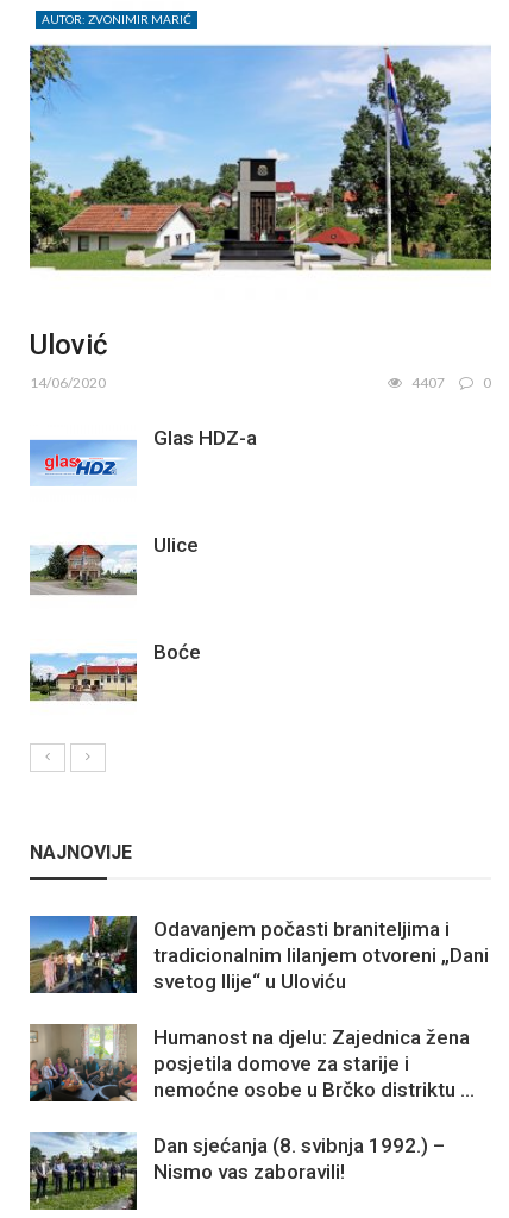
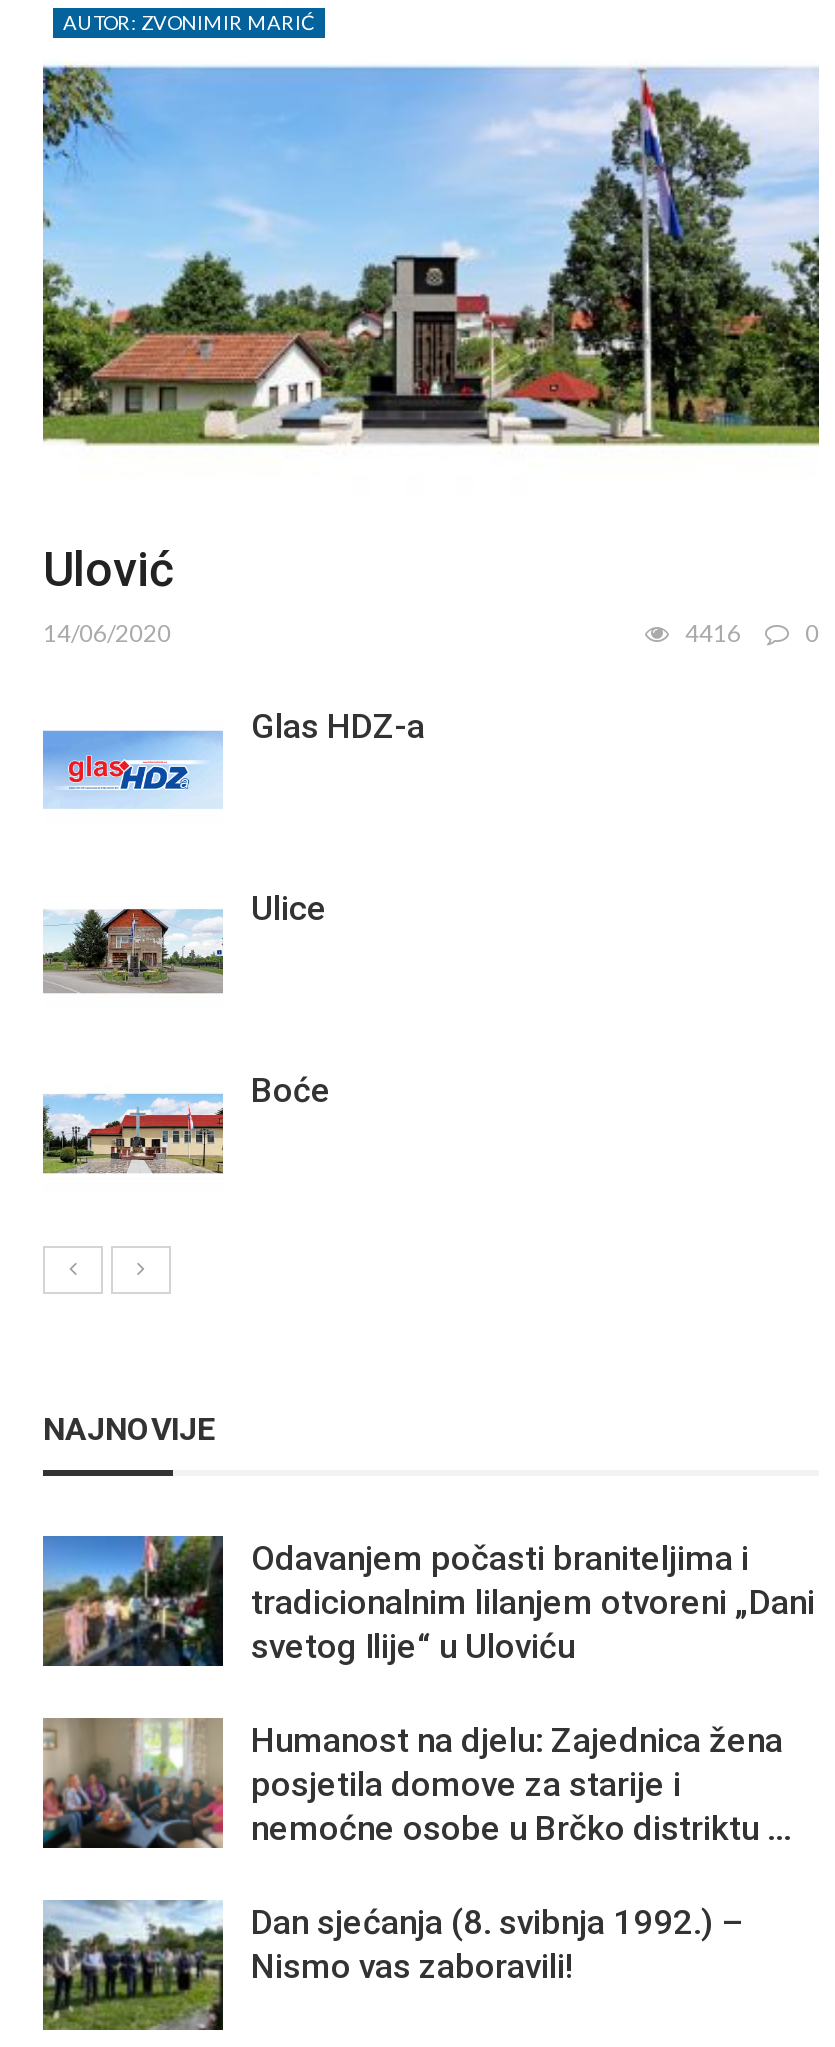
[411,373,445,391] 4407 -> [685,618,741,648] 4416

